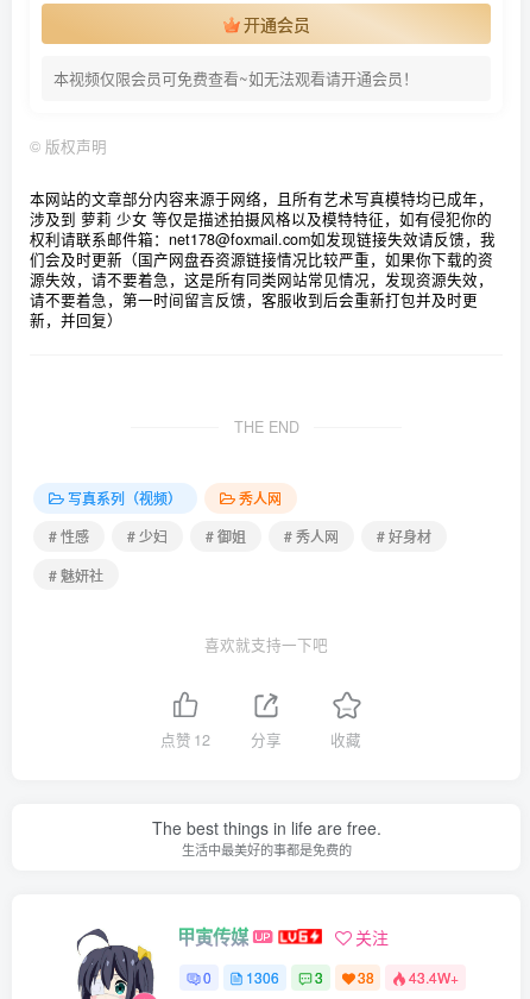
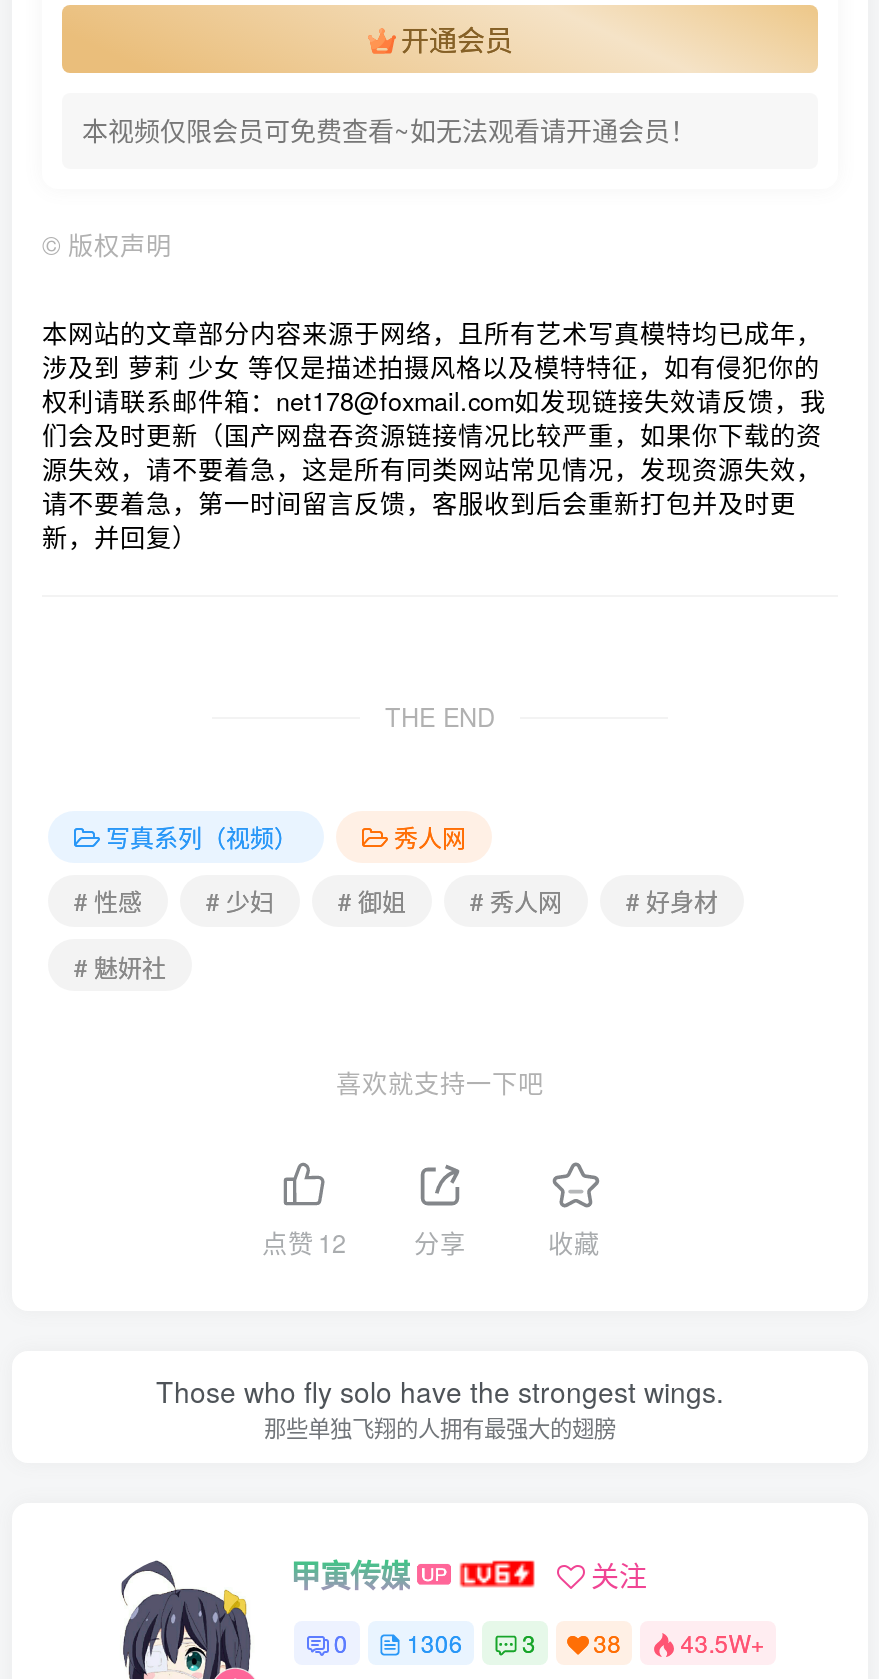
[152,815,381,858] The best things in life are free. | 生活中最美好的事都是免费的 -> [156,1370,724,1442] Those who fly solo have the strongest wings. | 那些单独飞翔的人拥有最强大的翅膀
[203,967,459,988] 0 1306 3 38 43.4W+ -> [334,1626,764,1660] 0 1306 3 38 43.5W+

